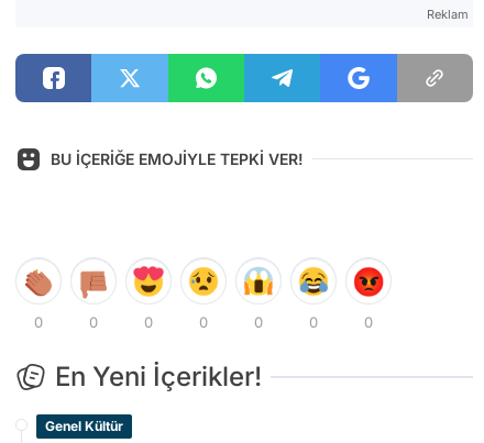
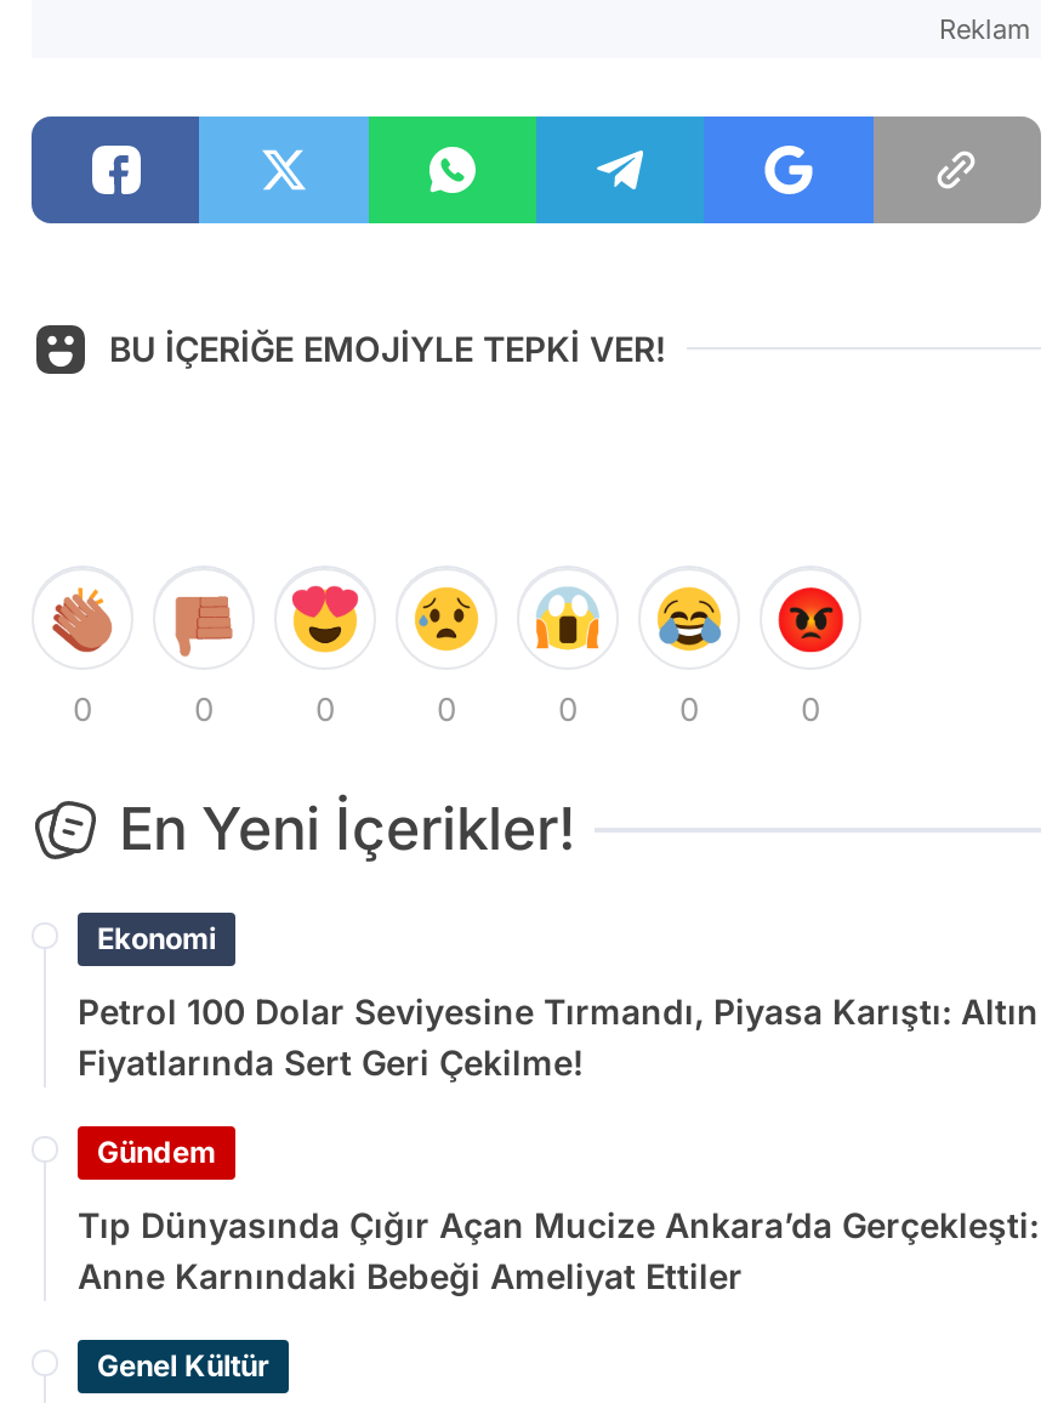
none -> [78,920,1039,1296] Ekonomi | Petrol 100 Dolar Seviyesine Tırmandı, Piyasa Karıştı: Altın | Fiyatlarında Sert Geri Çekilme! | Gündem | Tıp Dünyasında Çığır Açan Mucize Ankara’da Gerçekleşti: | Anne Karnındaki Bebeği Ameliyat Ettiler

